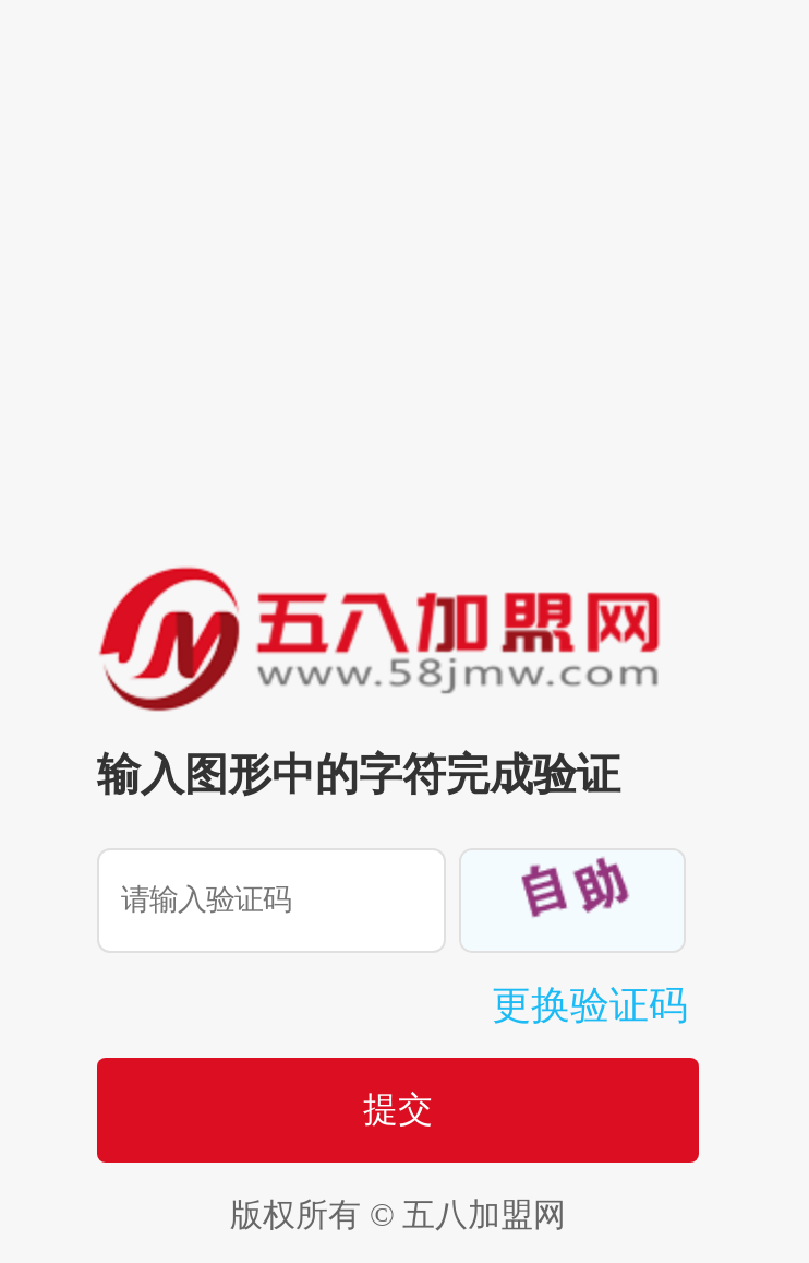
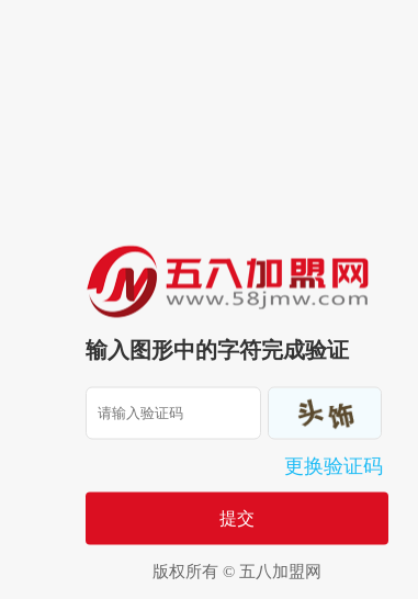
[522,856,629,930] [image] -> [297,392,354,430] [image]

